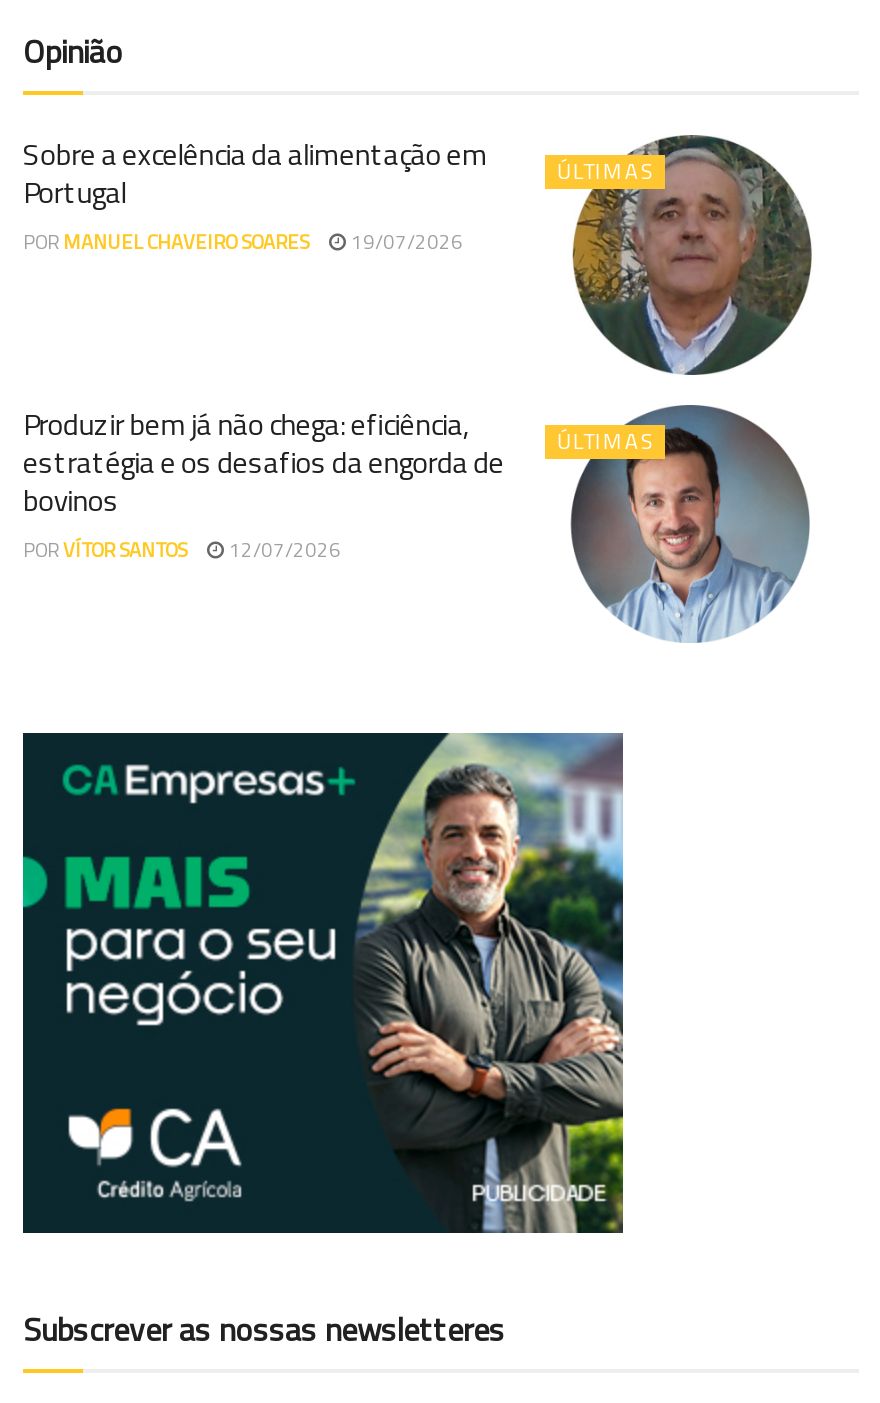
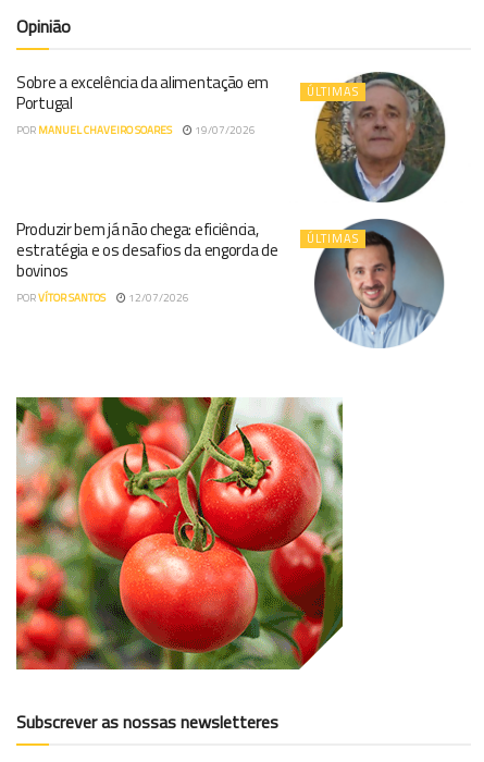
[21,731,625,1235] [image] -> [15,396,344,671] [image]

